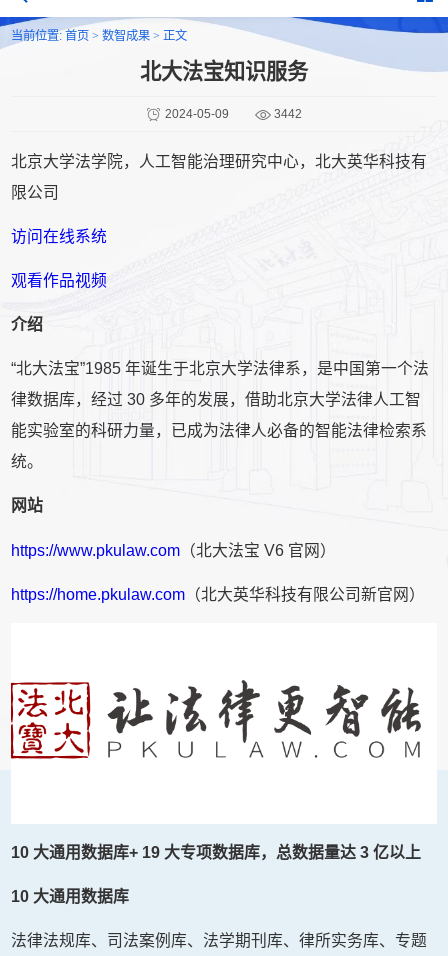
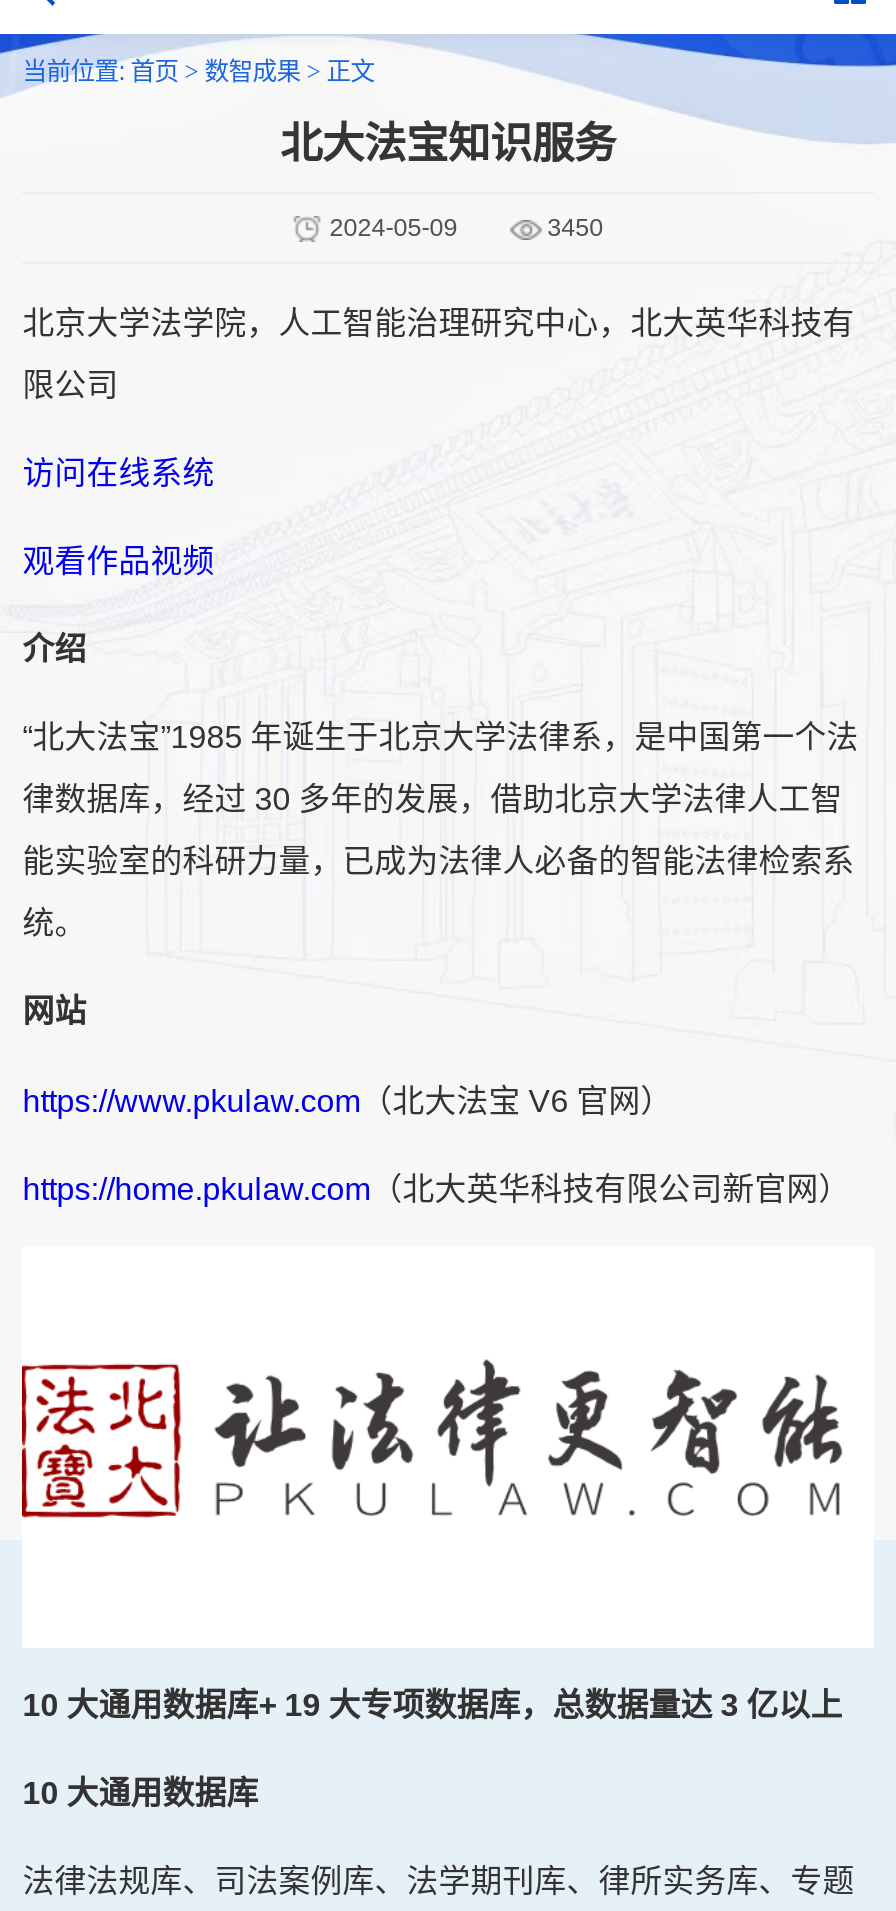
[274,107,302,121] 3442 -> [547,213,603,241] 3450

